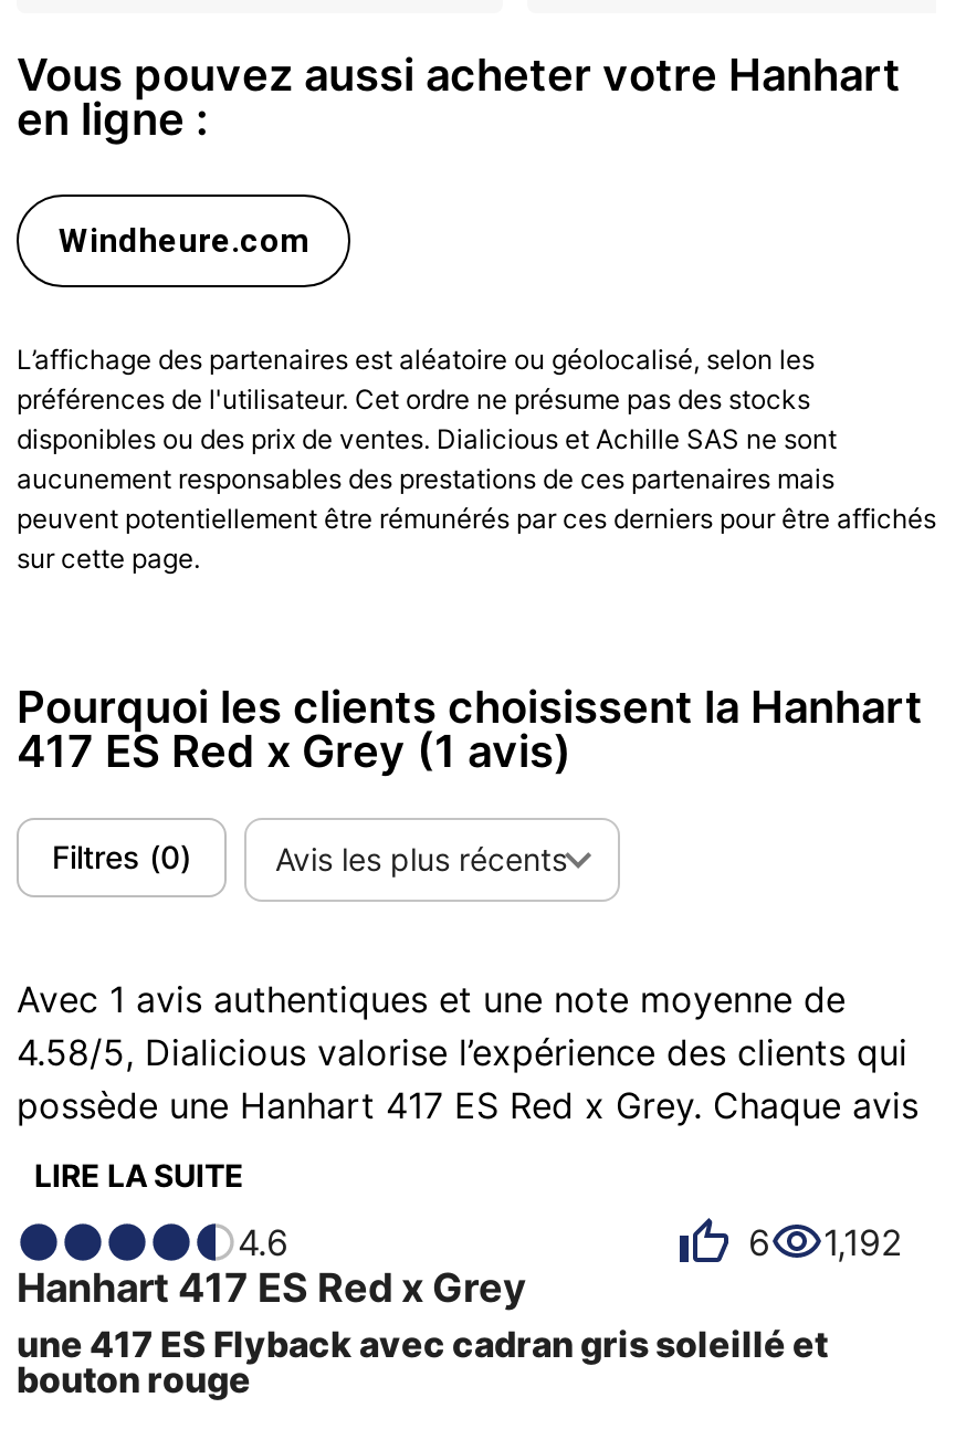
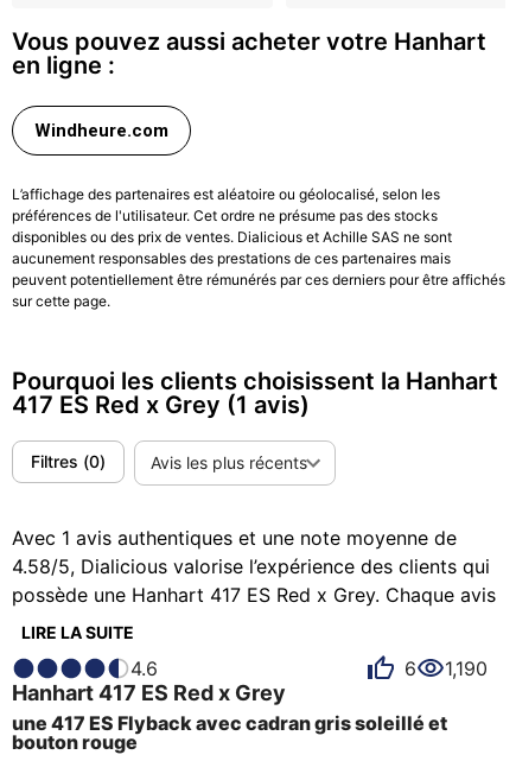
[823,1219,903,1263] 1,192 -> [445,656,488,680] 1,190

